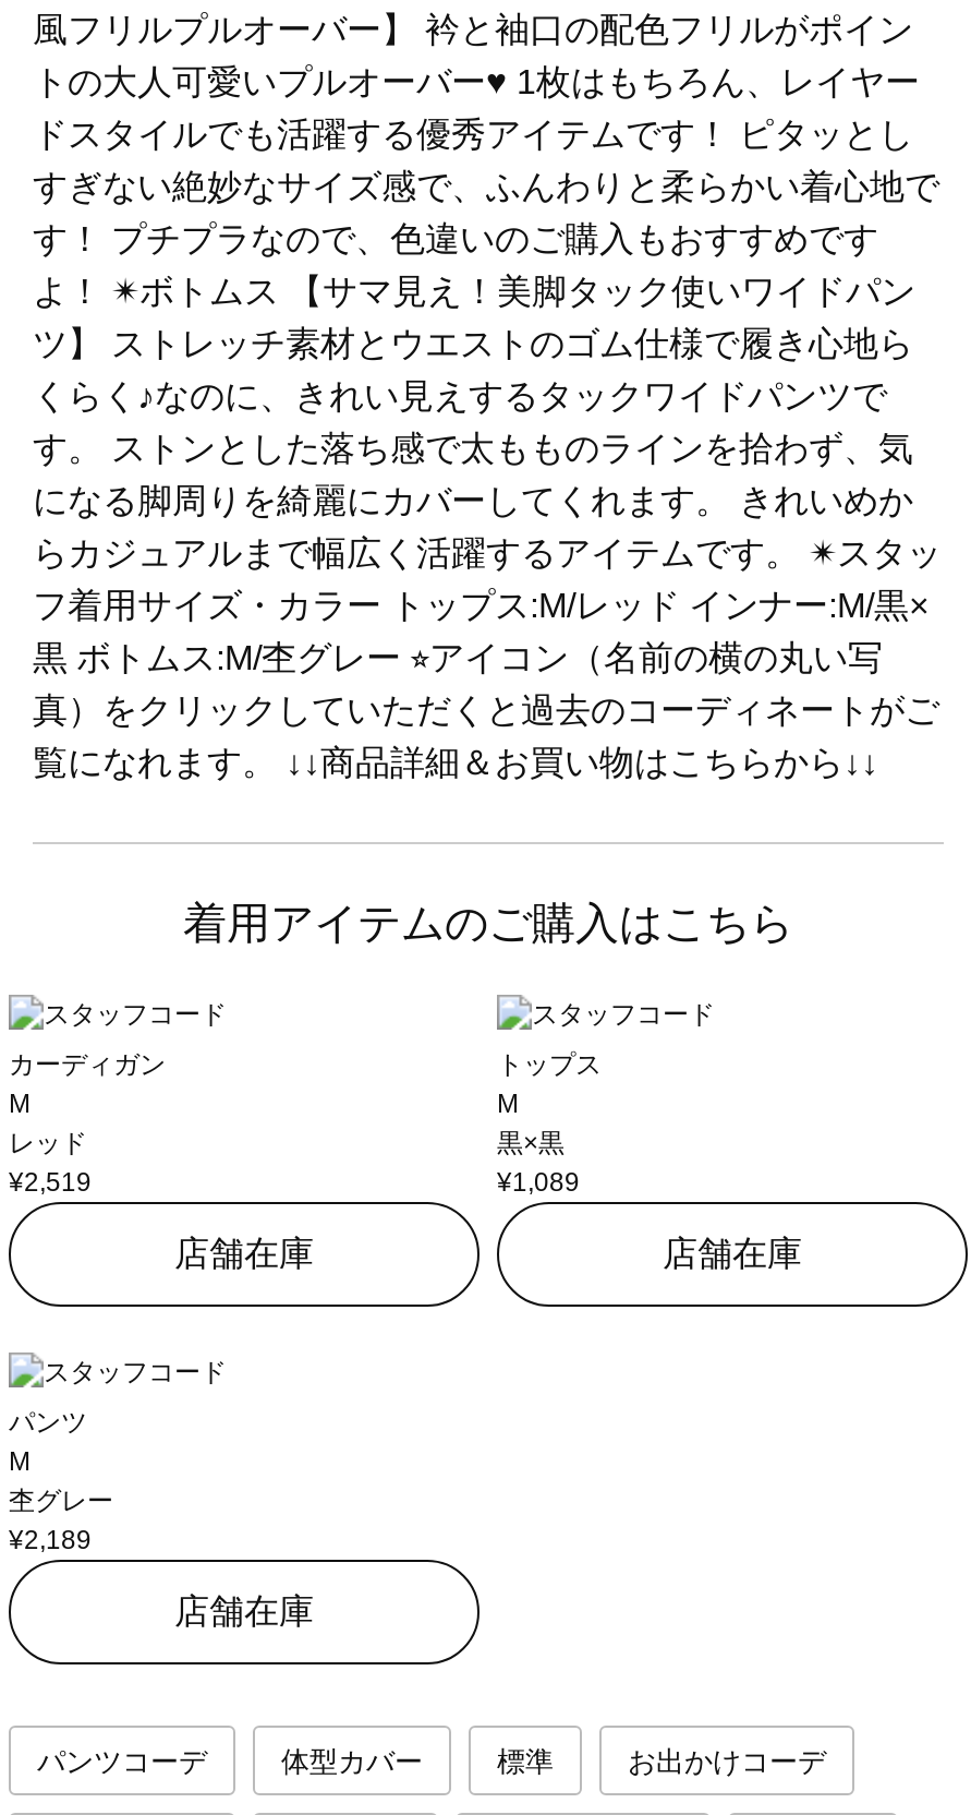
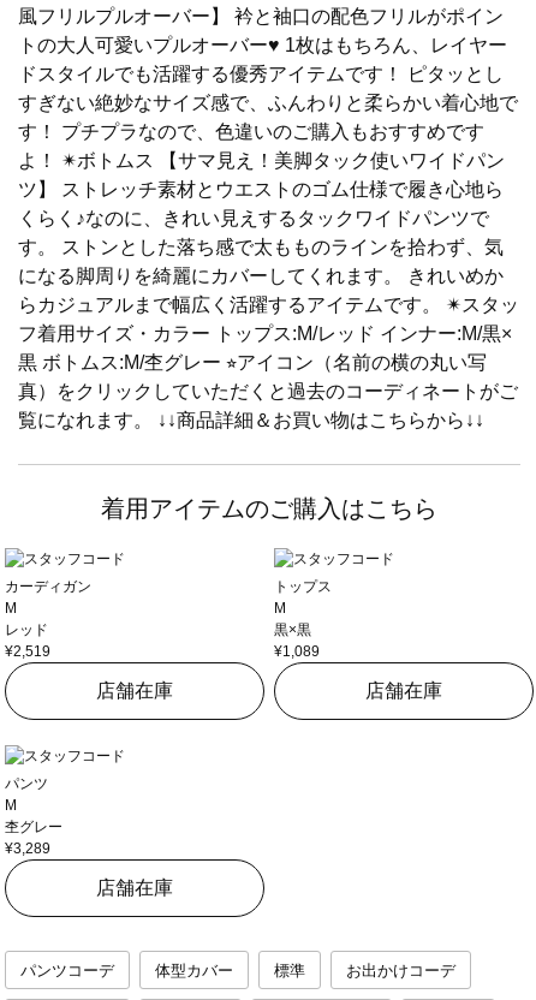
[9,1525,92,1556] ¥2,189 -> [5,840,50,857] ¥3,289

